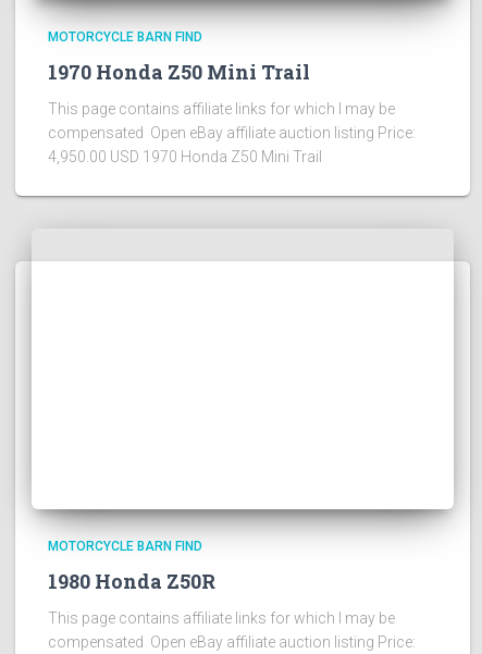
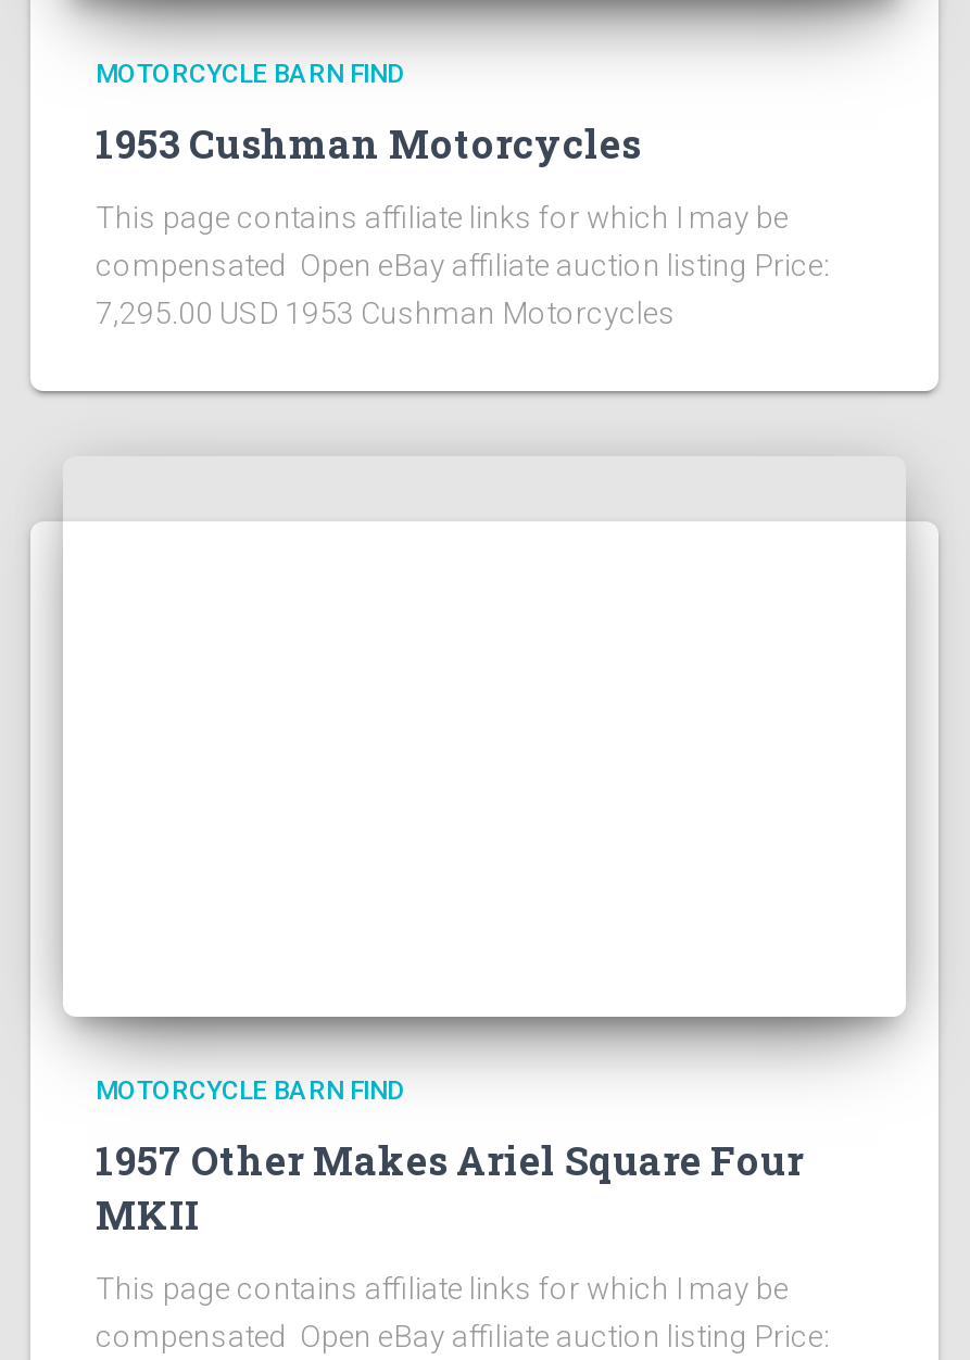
[48,58,310,85] 1970 Honda Z50 Mini Trail -> [96,117,641,169] 1953 Cushman Motorcycles
[48,148,322,165] 4,950.00 USD 1970 Honda Z50 Mini Trail -> [96,295,676,330] 7,295.00 USD 1953 Cushman Motorcycles
[48,568,215,594] 1980 Honda Z50R -> [96,1135,804,1241] 1957 Other Makes Ariel Square Four | MKII

